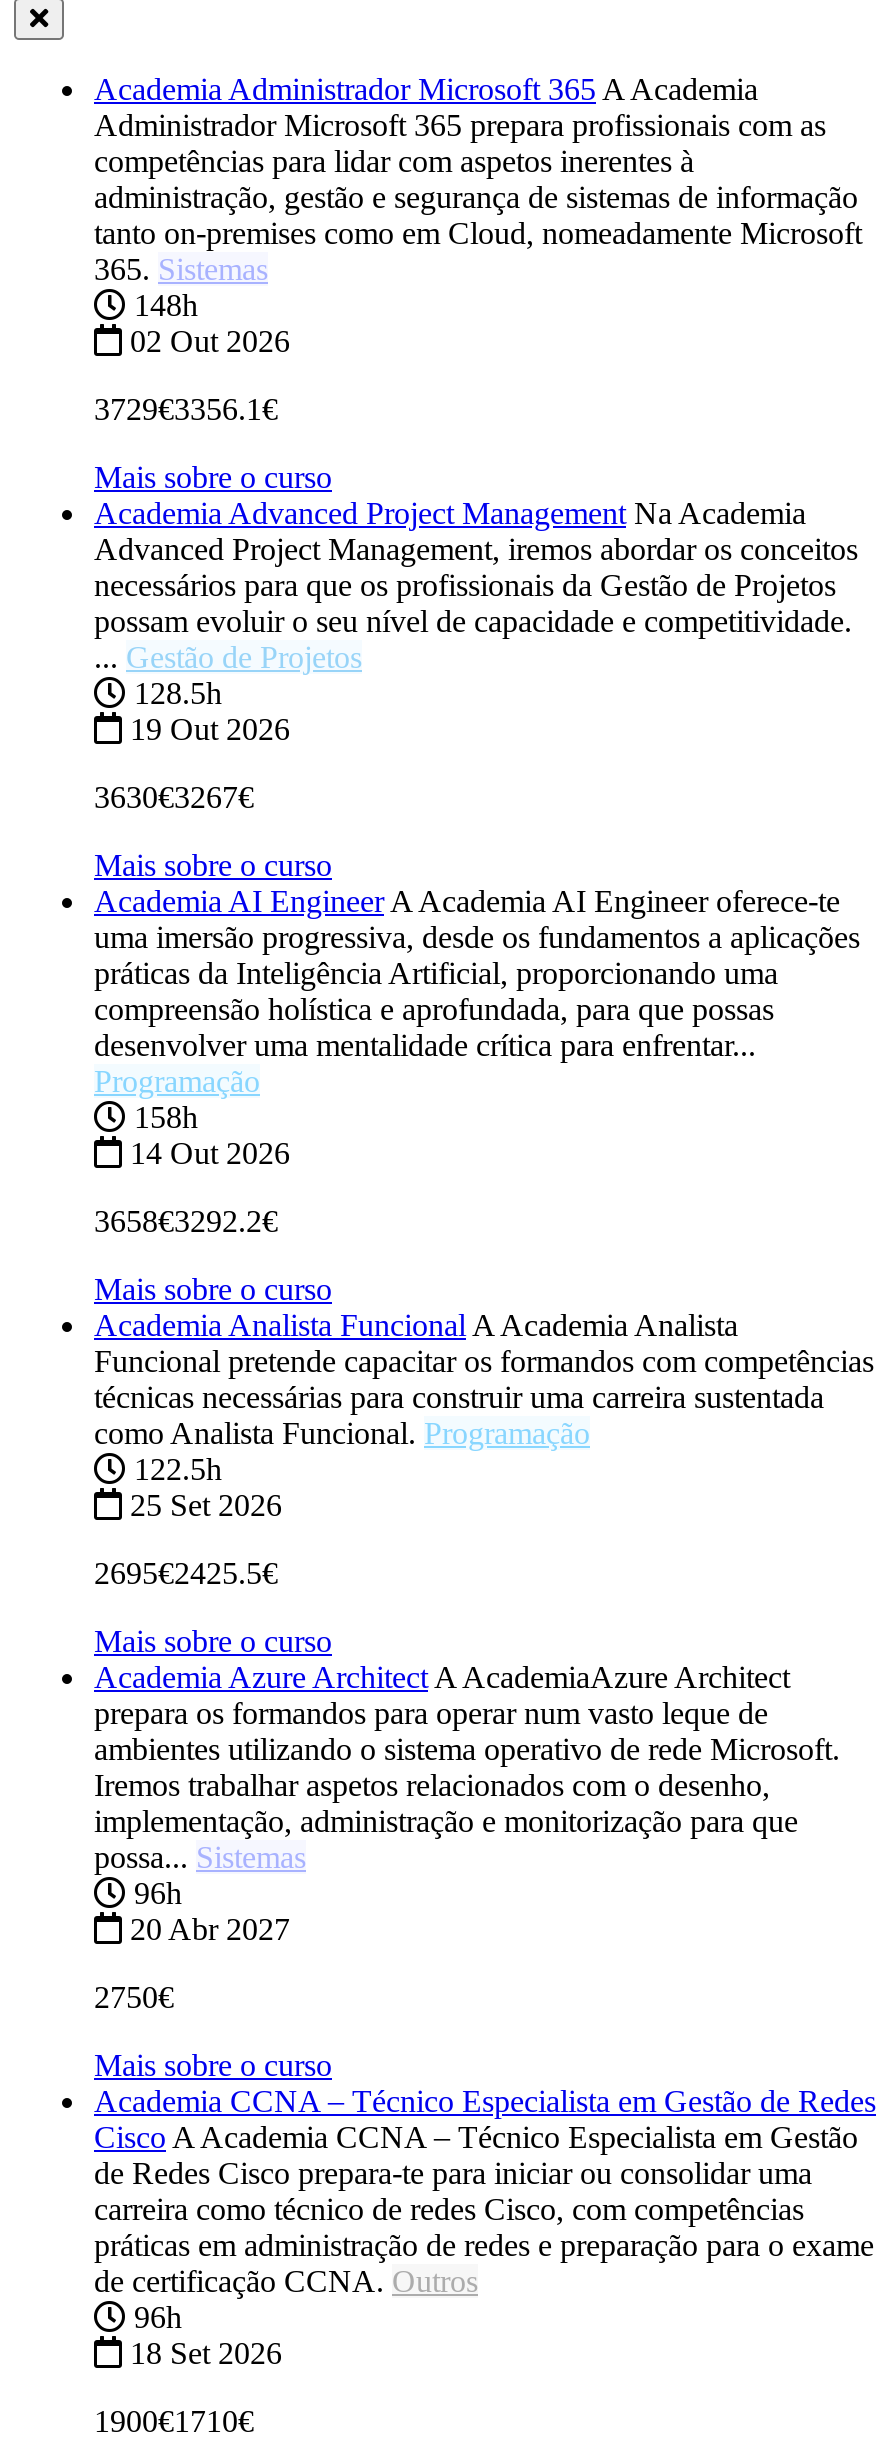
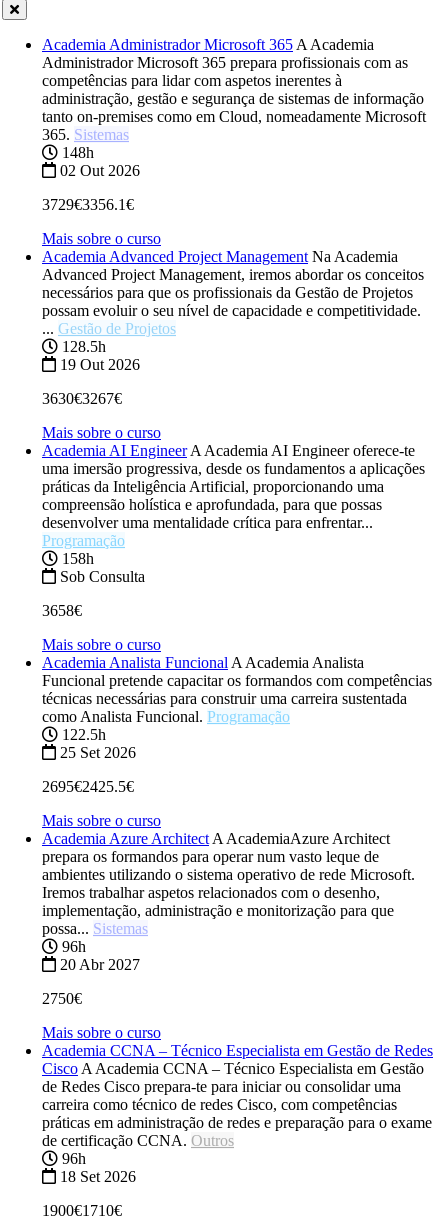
[122,1136,290,1170] 14 Out 2026 -> [56,568,145,585] Sob Consulta
[94,1204,278,1238] 3658€3292.2€ -> [42,602,82,619] 3658€

